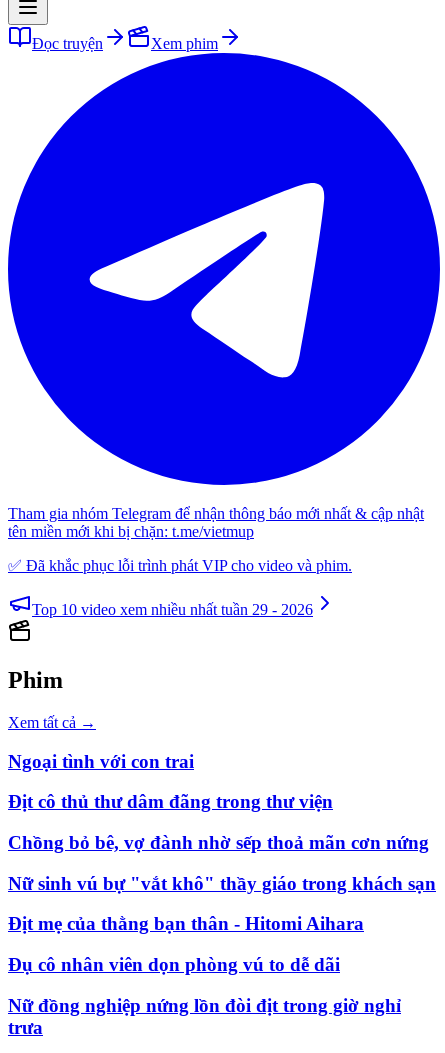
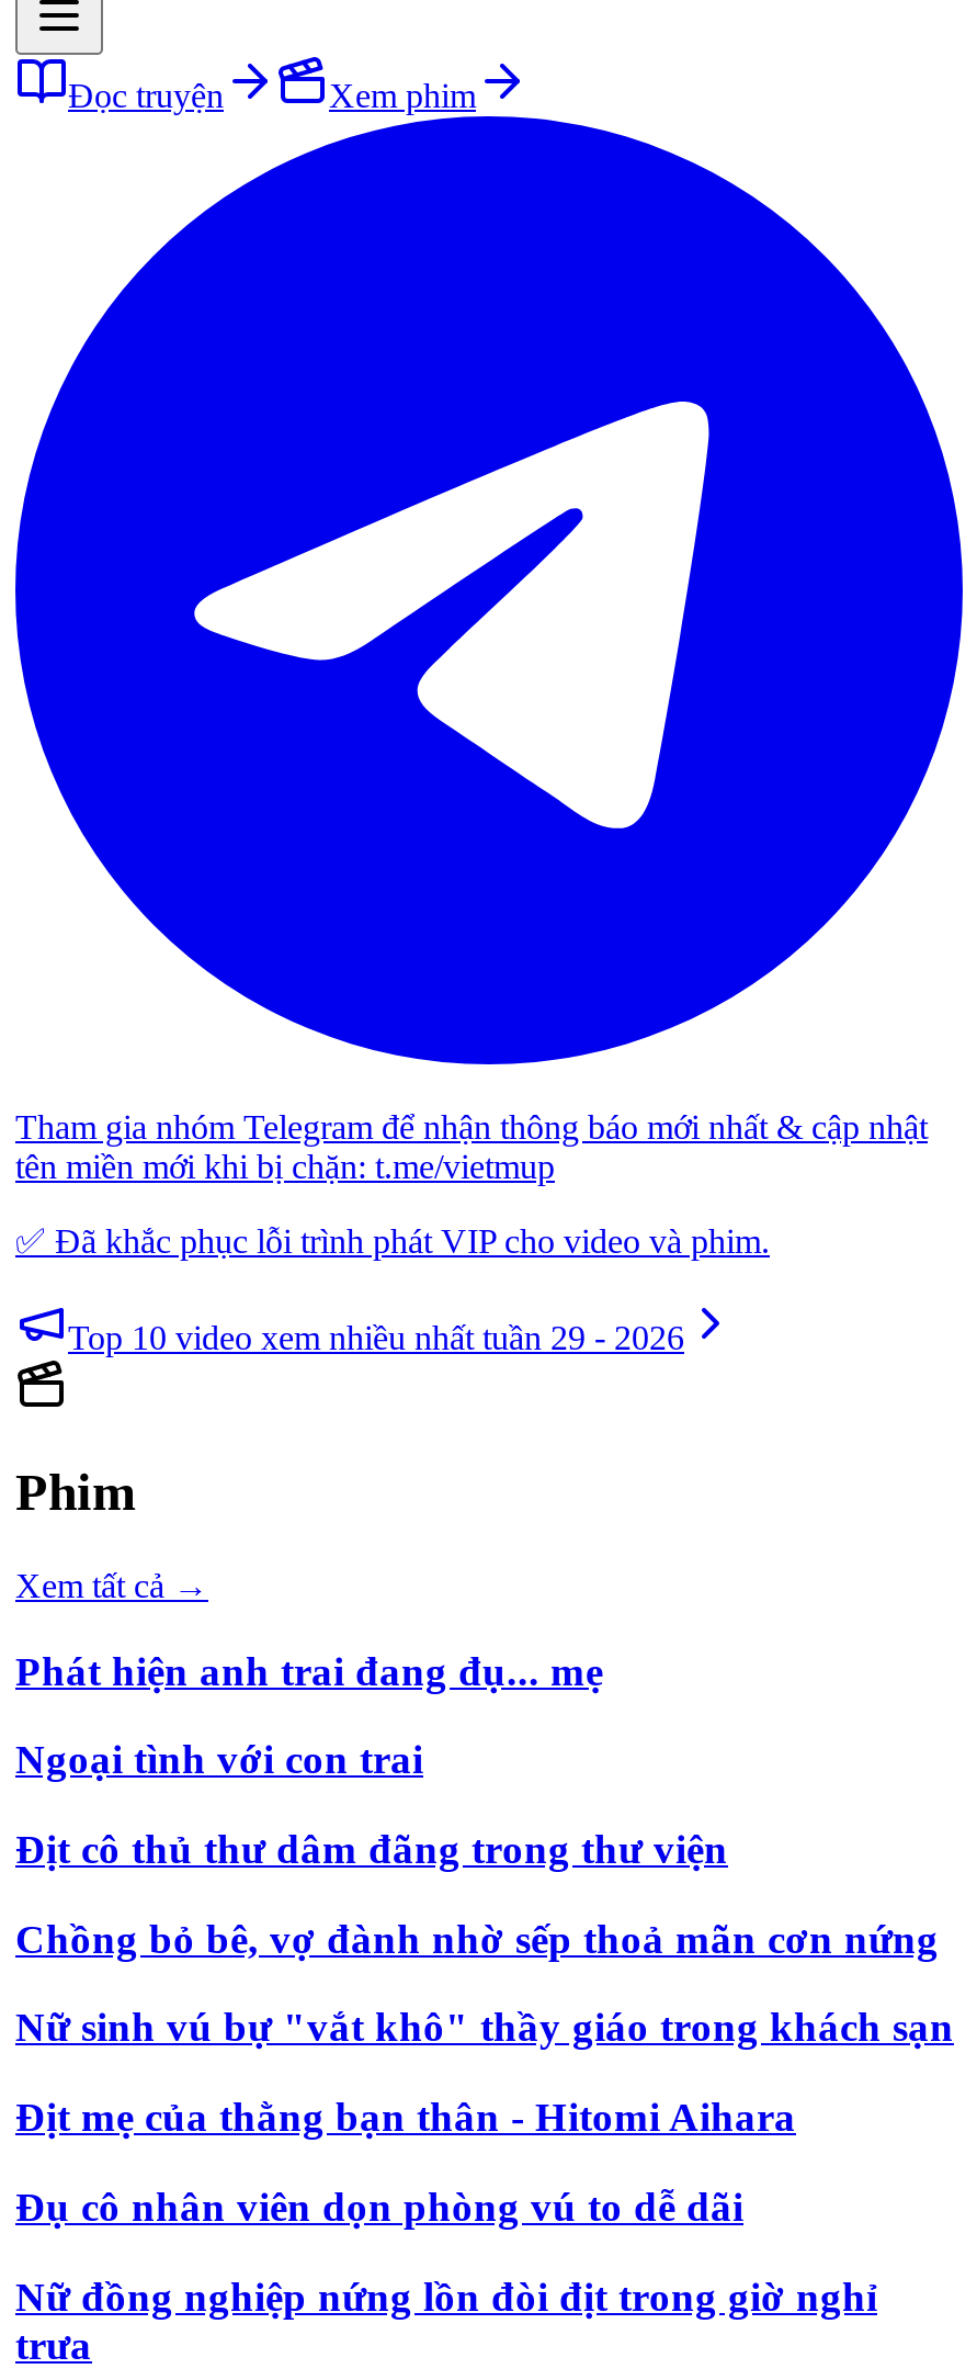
none -> [15,1647,603,1693] Phát hiện anh trai đang đụ... mẹ

